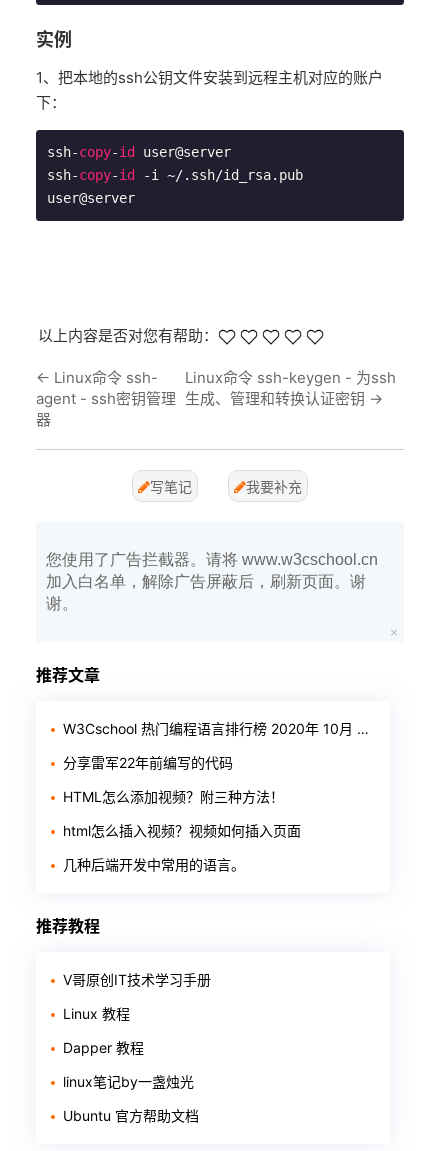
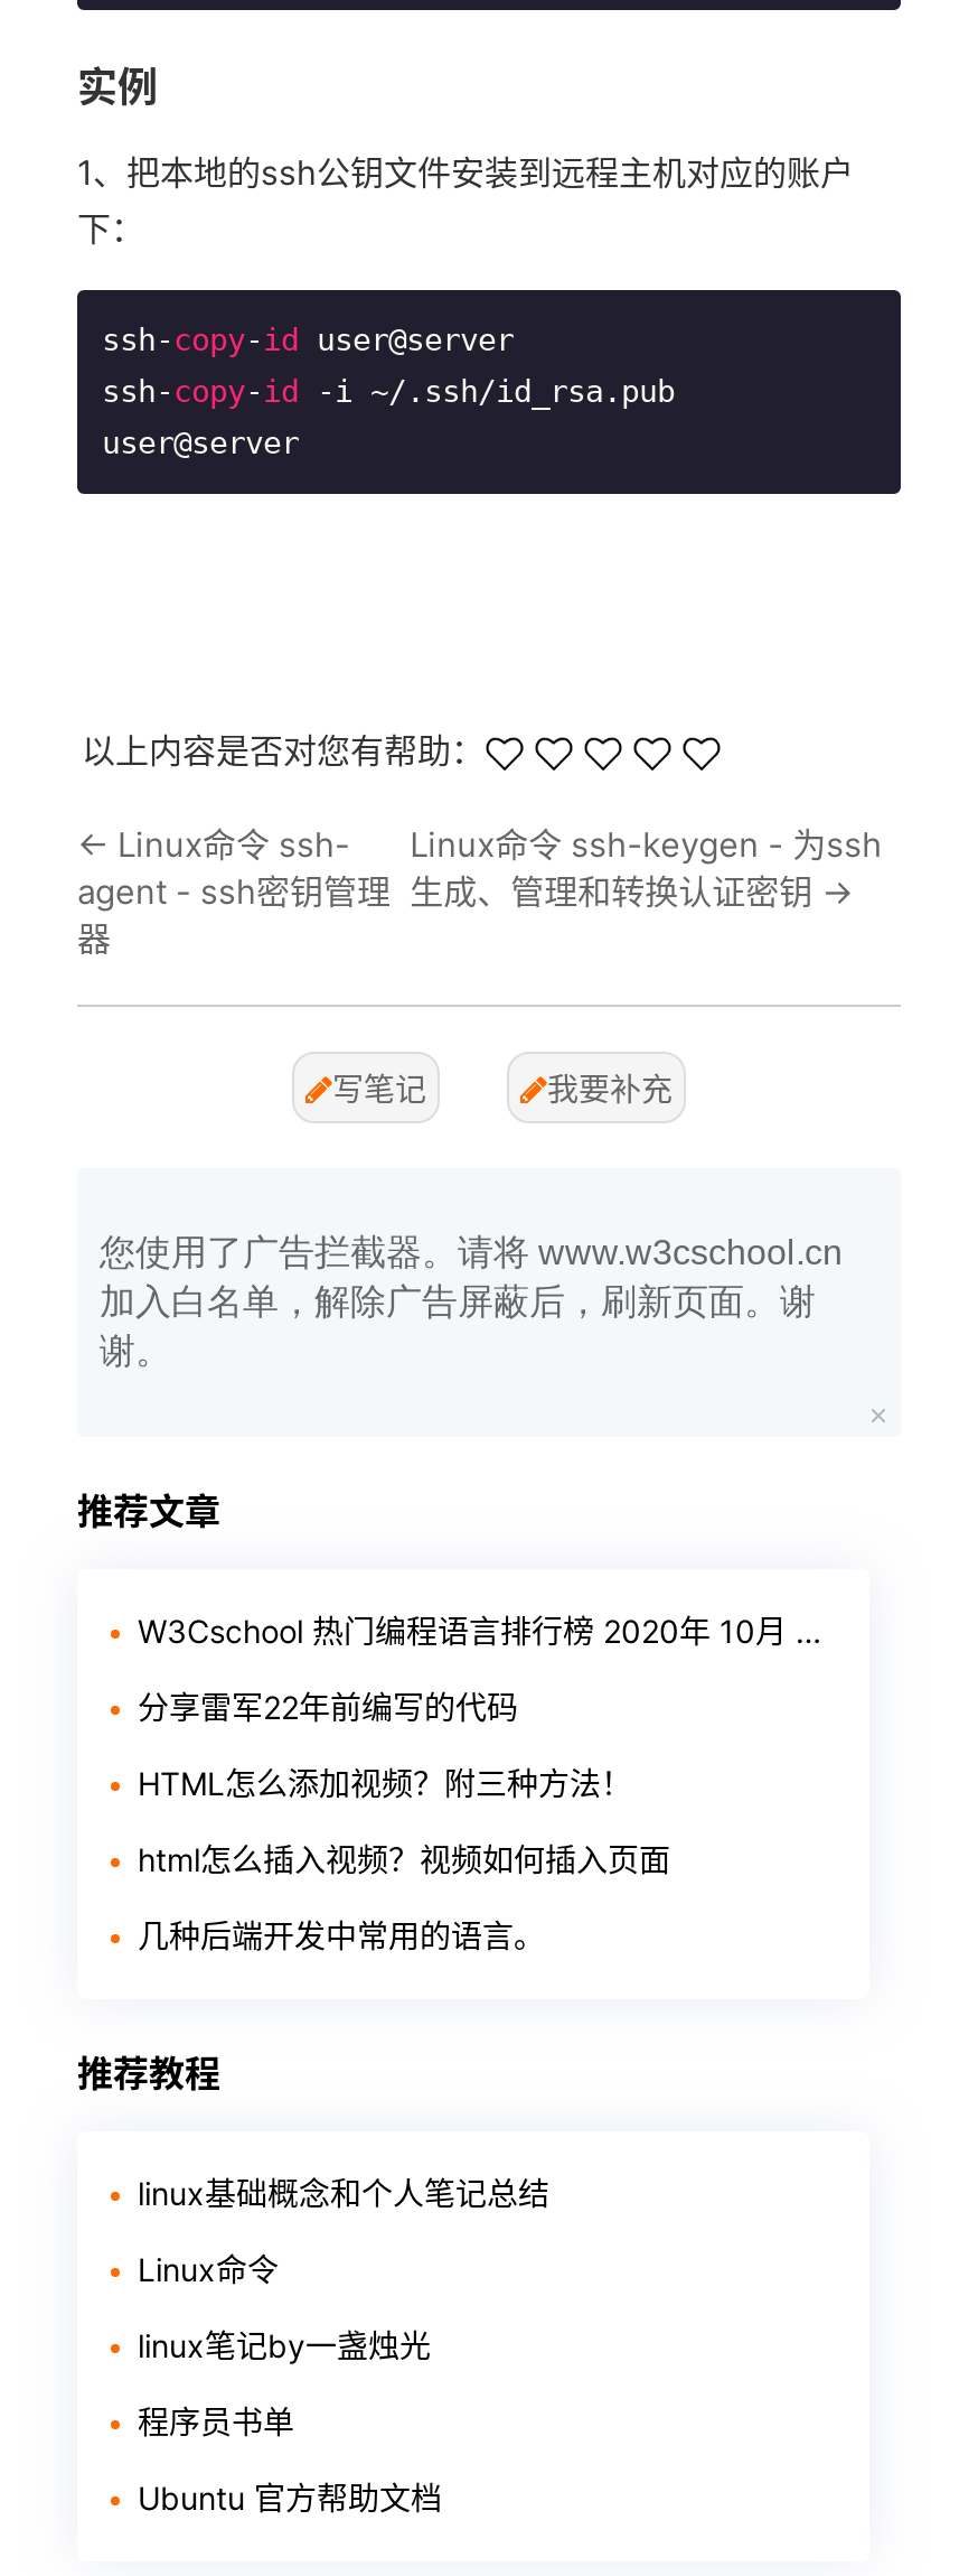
[63,971,211,1056] V哥原创IT技术学习手册 | Linux 教程 | Dapper 教程 -> [138,2174,549,2288] linux基础概念和个人笔记总结 | Linux命令
moved [63,1073,194,1090] -> [138,2326,431,2364]: linux笔记by一盏烛光
none -> [138,2402,294,2440] 程序员书单

